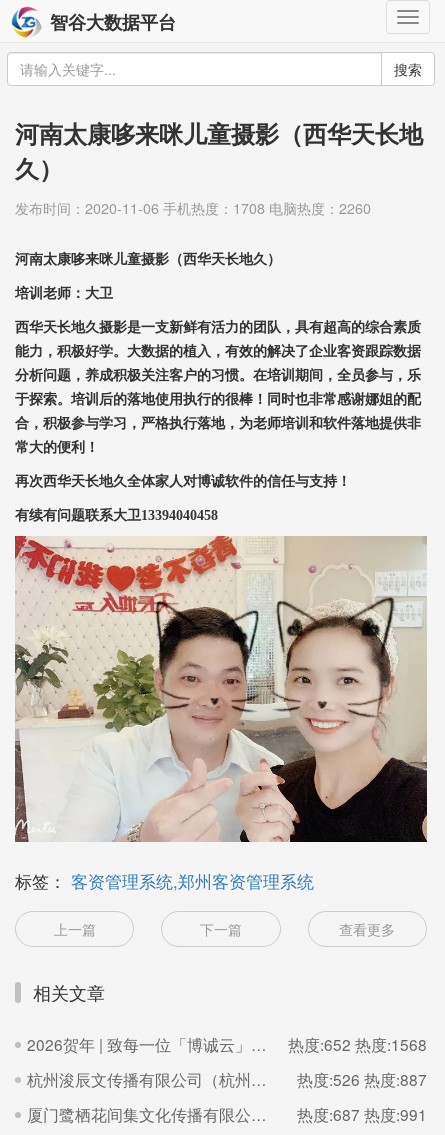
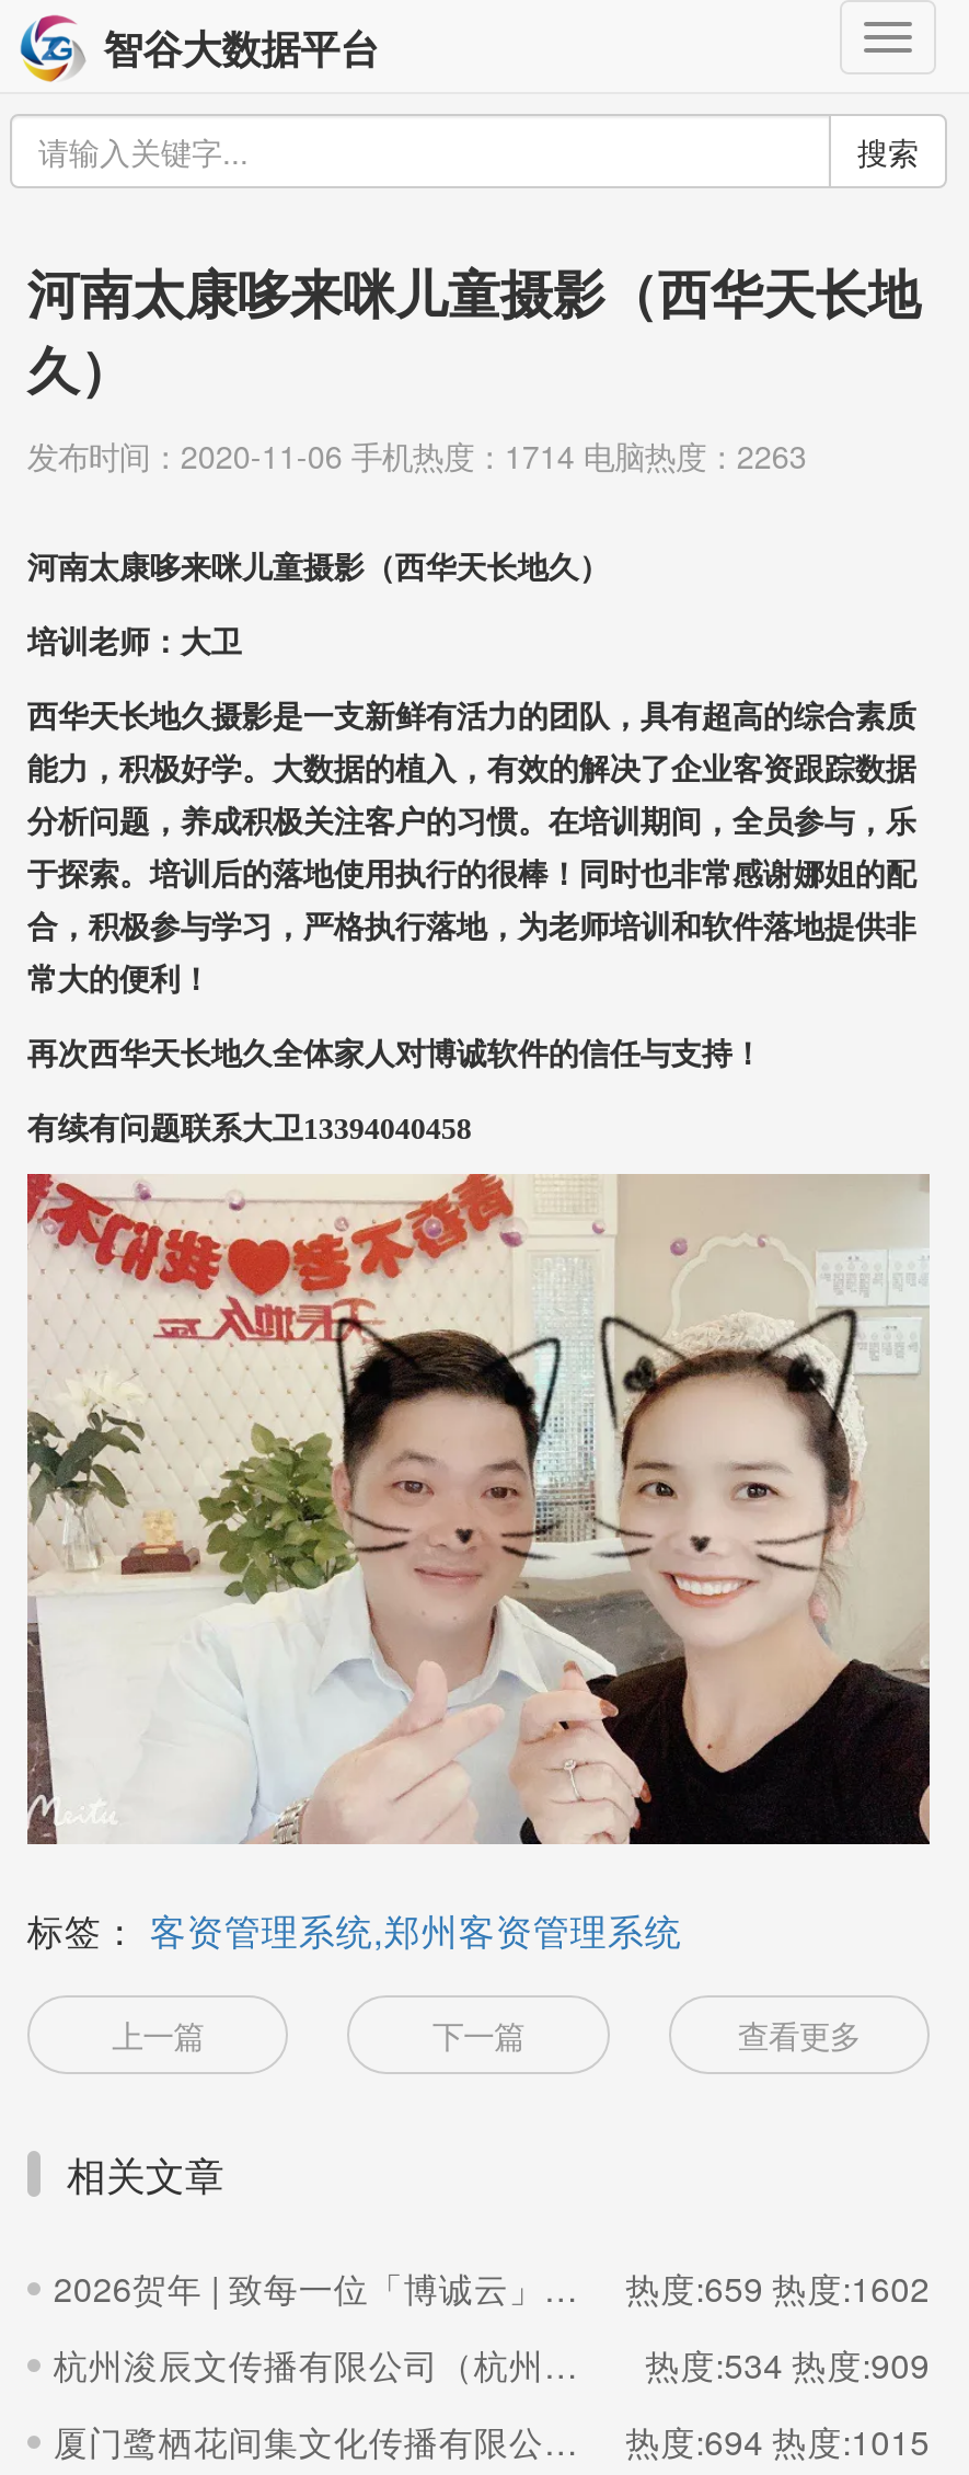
[15,198,371,218] 发布时间：2020-11-06 手机热度：1708 电脑热度：2260 -> [27,433,807,477] 发布时间：2020-11-06 手机热度：1714 电脑热度：2263
[288,1033,427,1055] 热度:652 热度:1568 -> [625,2263,930,2311] 热度:659 热度:1602
[297,1068,427,1090] 热度:526 热度:887 -> [645,2340,930,2388] 热度:534 热度:909
[297,1103,427,1125] 热度:687 热度:991 -> [625,2416,930,2464] 热度:694 热度:1015

